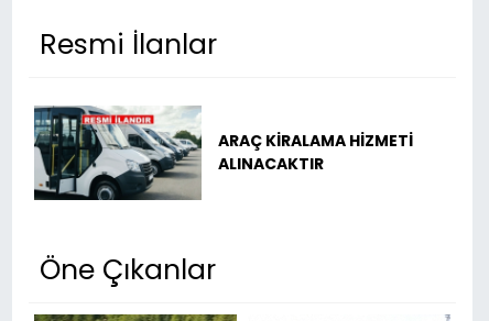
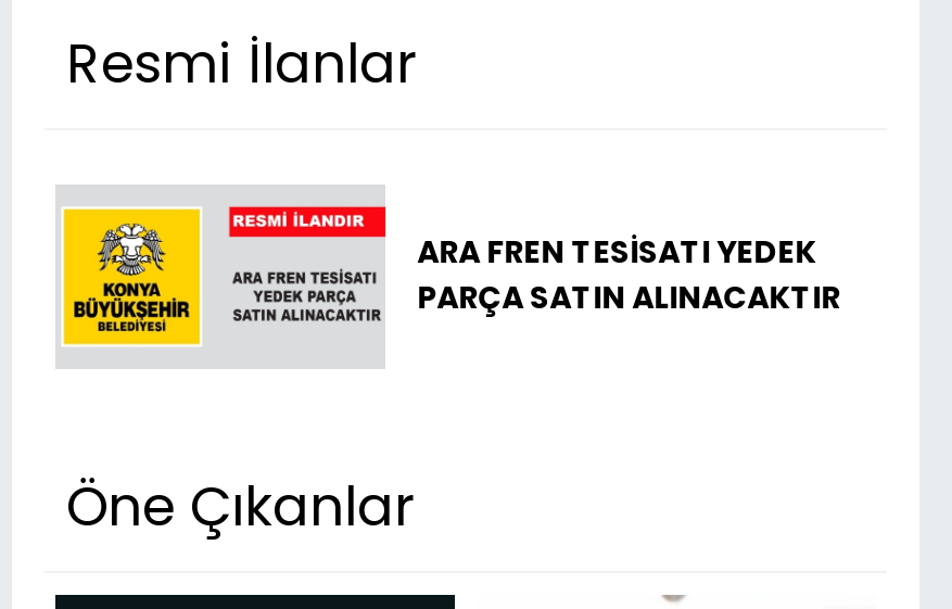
[33,106,413,201] [image] | ARAÇ KİRALAMA HİZMETİ | ALINACAKTIR -> [55,186,841,370] [image] | ARA FREN TESİSATI YEDEK | PARÇA SATIN ALINACAKTIR

